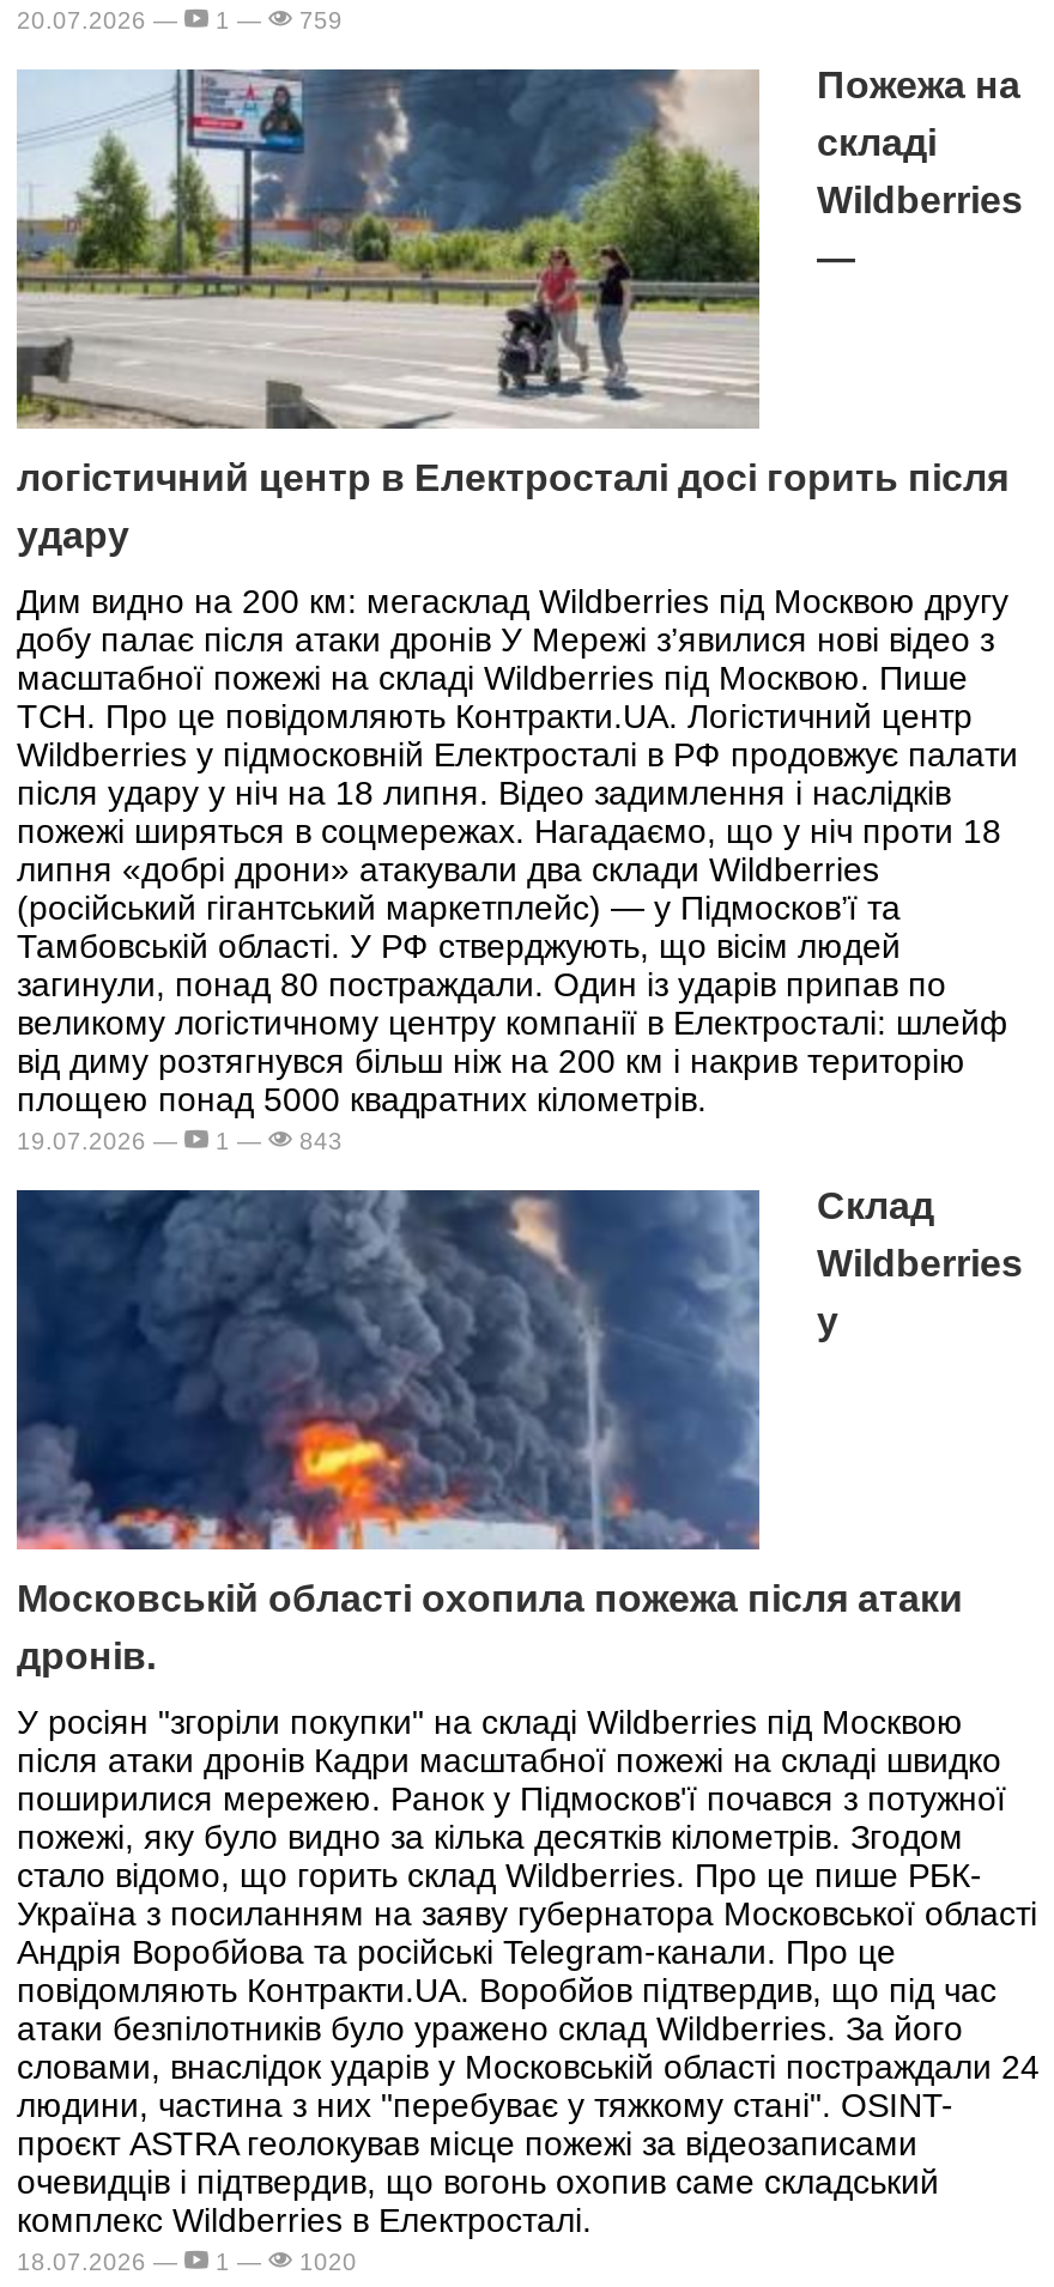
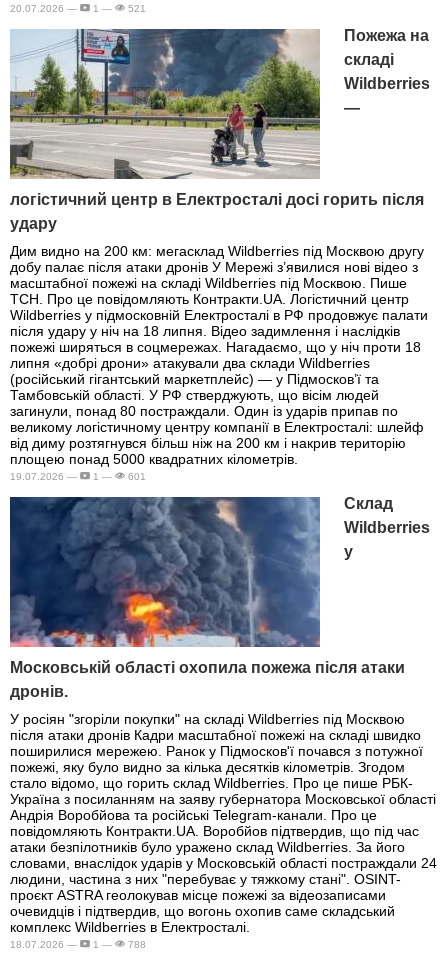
[17,6,343,33] 20.07.2026 — 1 — 759 -> [10,3,146,14] 20.07.2026 — 1 — 521
[17,1127,343,1154] 19.07.2026 — 1 — 843 -> [10,471,146,482] 19.07.2026 — 1 — 601
[17,2249,357,2275] 18.07.2026 — 1 — 1020 -> [10,939,146,950] 18.07.2026 — 1 — 788

